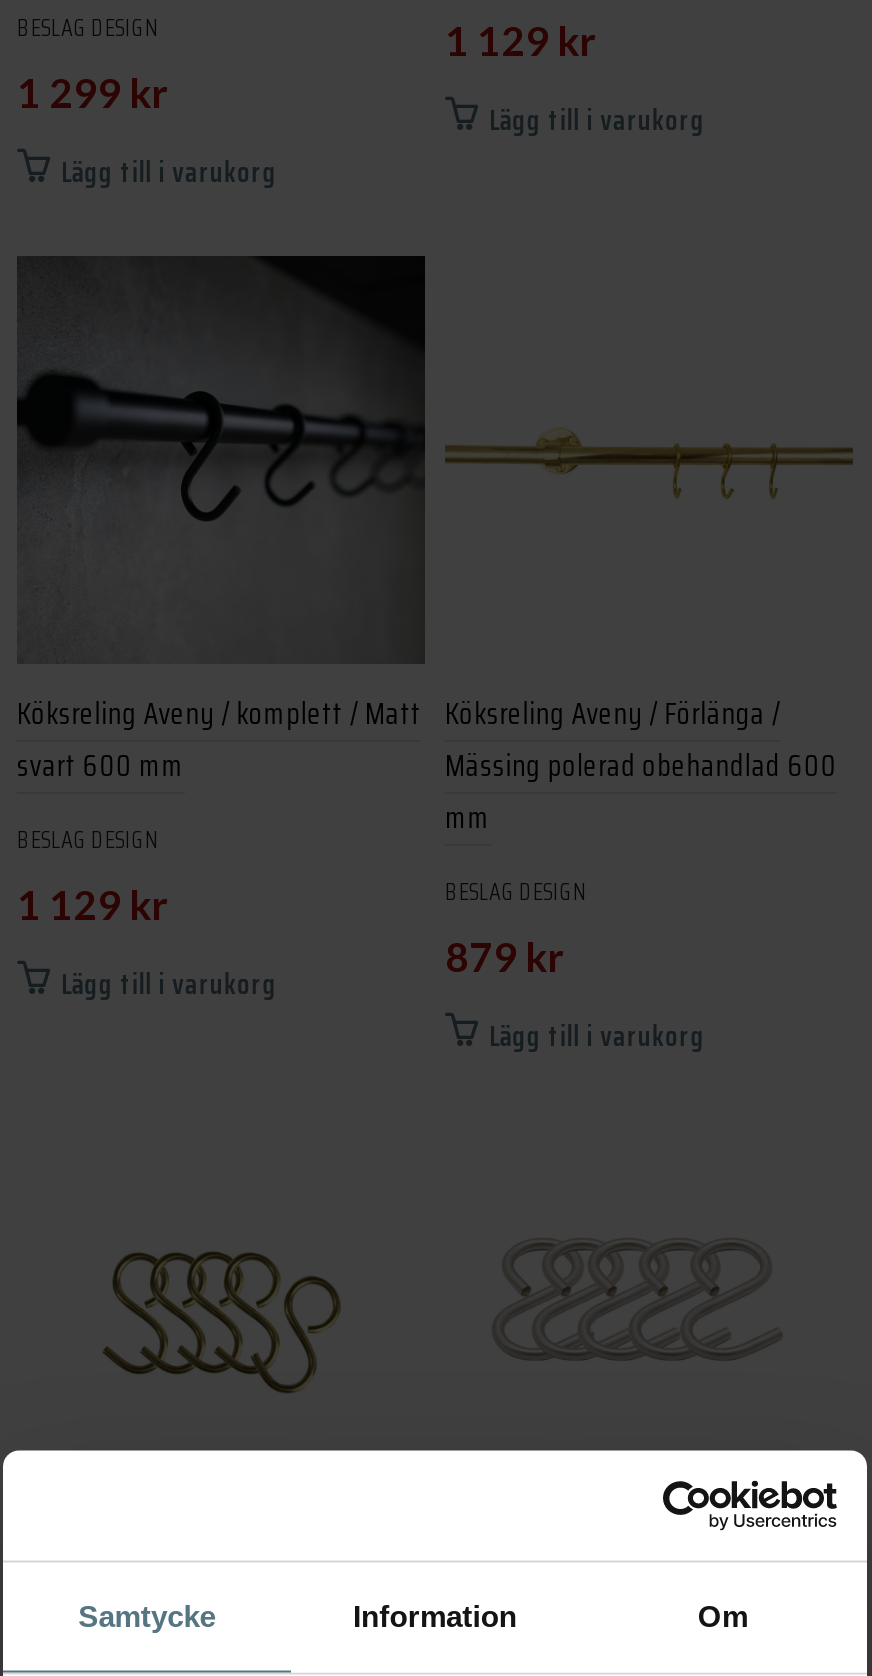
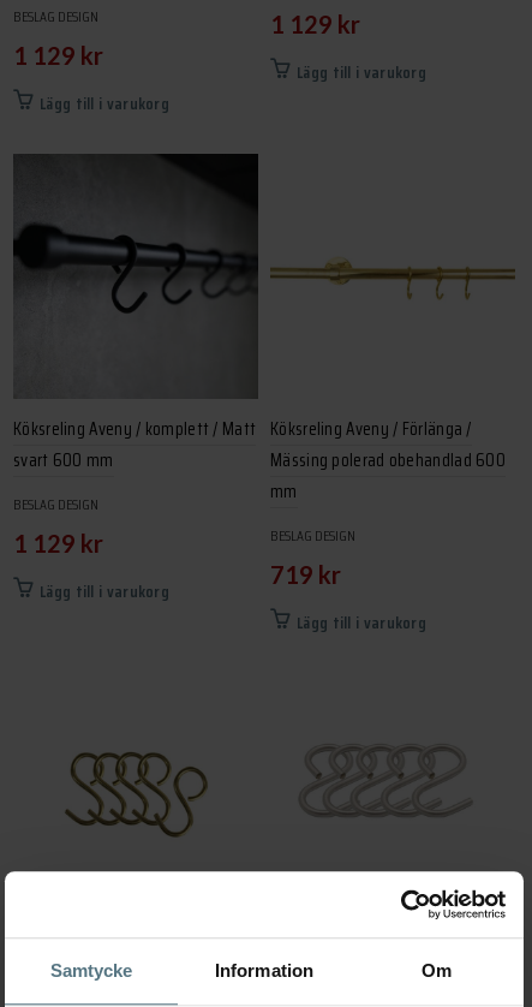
[17,67,167,115] 1 299 kr -> [13,40,103,69] 1 129 kr
[445,931,563,979] 879 kr -> [270,560,341,588] 719 kr

